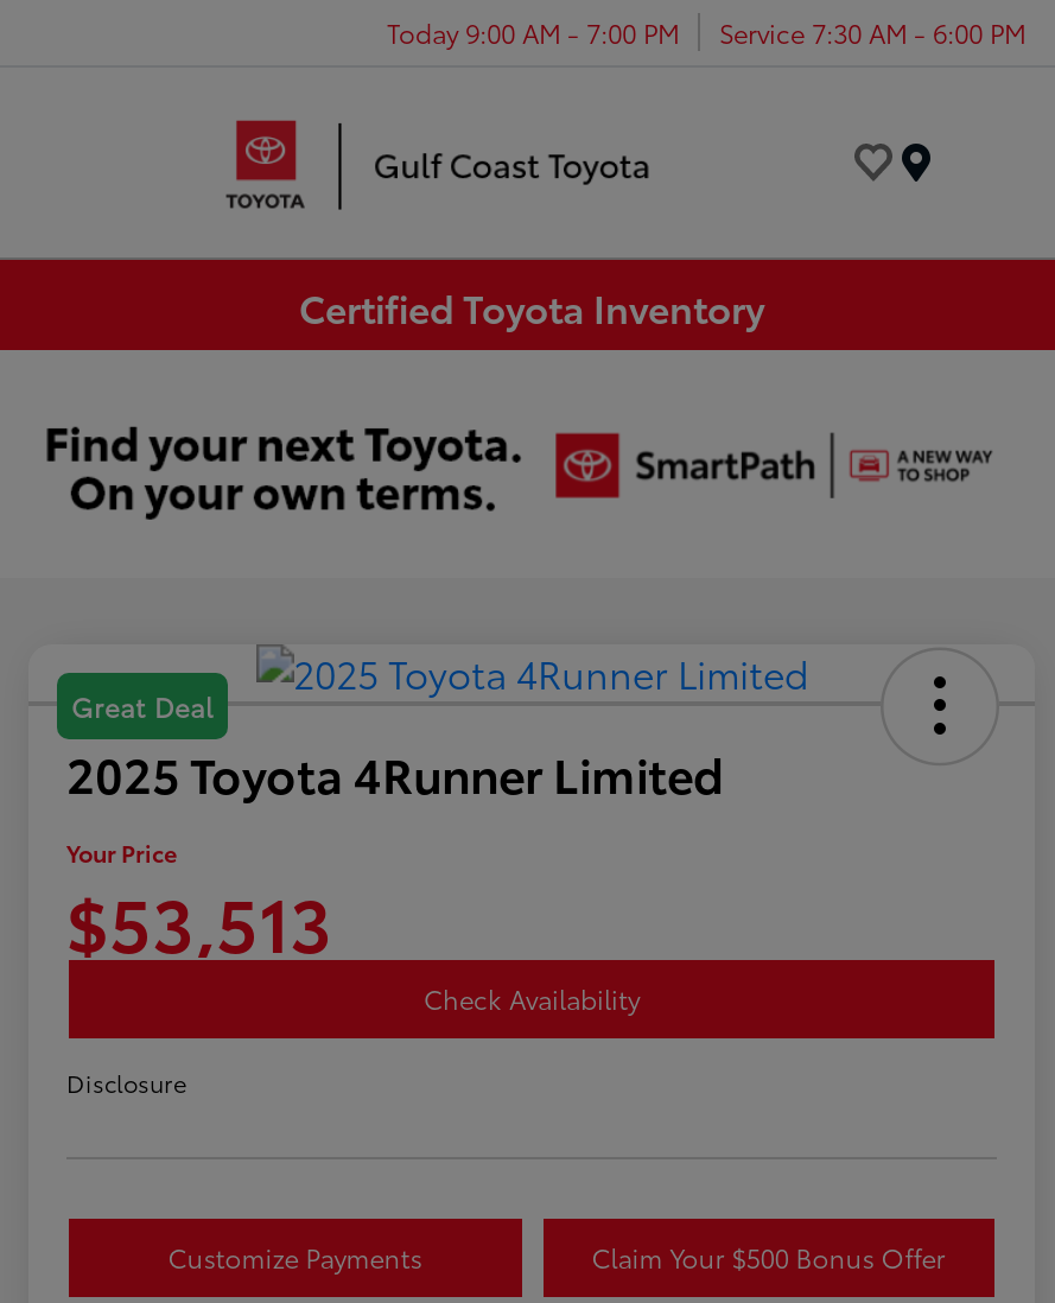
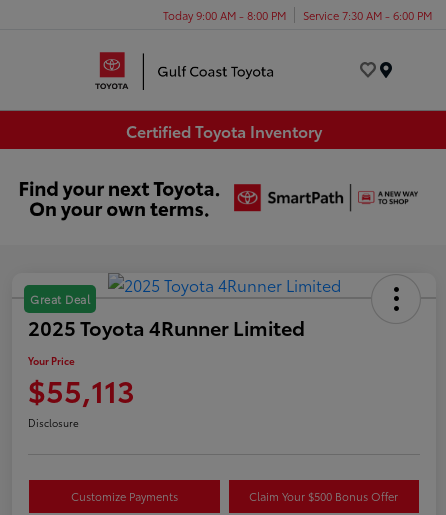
[387,12,1025,50] Today 9:00 AM - 7:00 PM Service 7:30 AM - 6:00 PM -> [163,6,432,22] Today 9:00 AM - 8:00 PM Service 7:30 AM - 6:00 PM
[66,869,640,1017] $53,513 | Check Availability -> [28,368,135,411] $55,113

